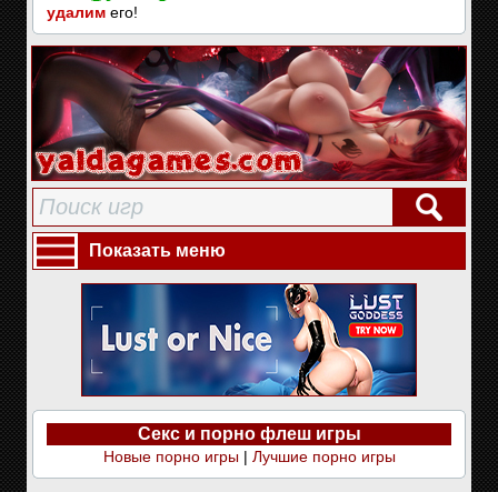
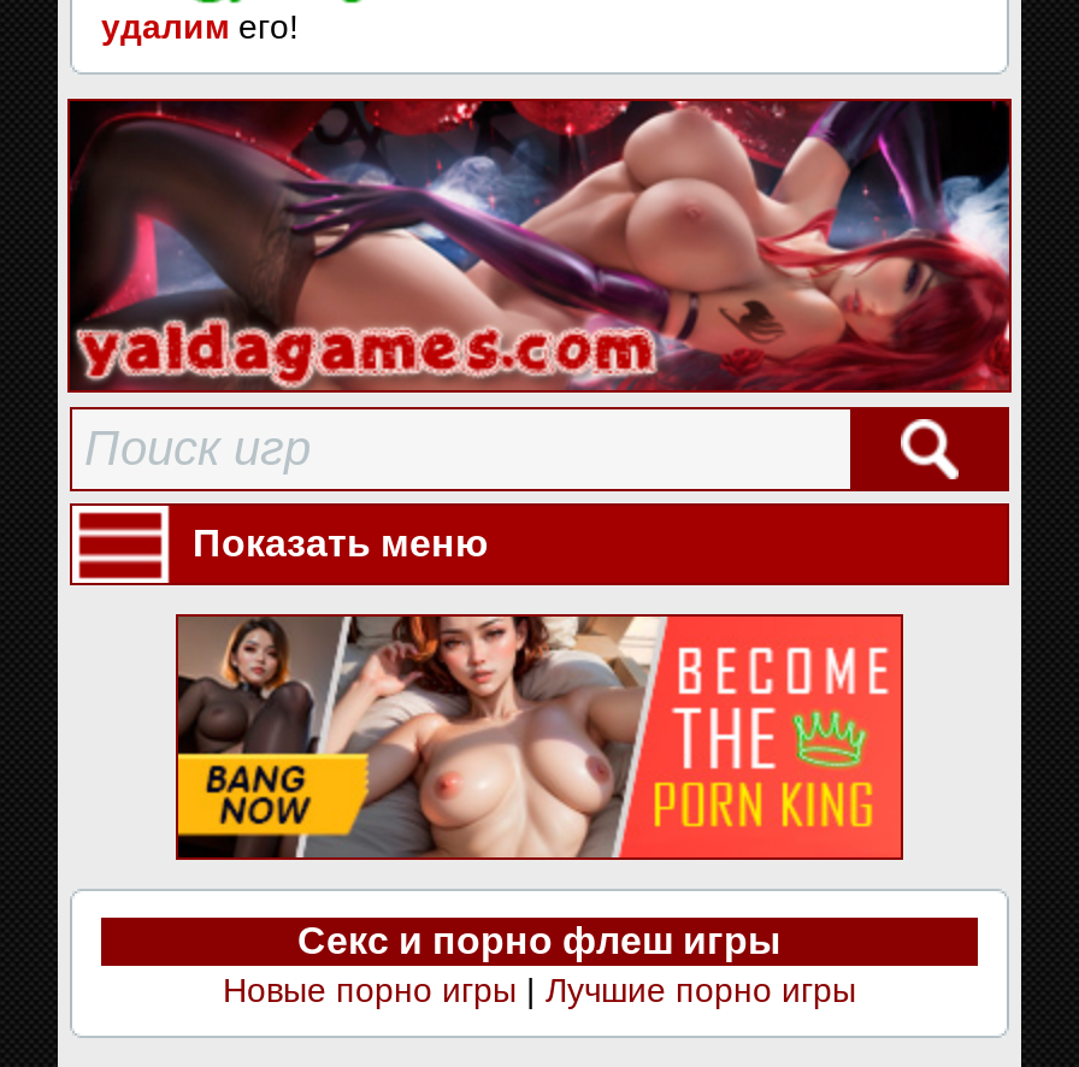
[81,283,417,396] [image] -> [176,614,903,860] [image]

